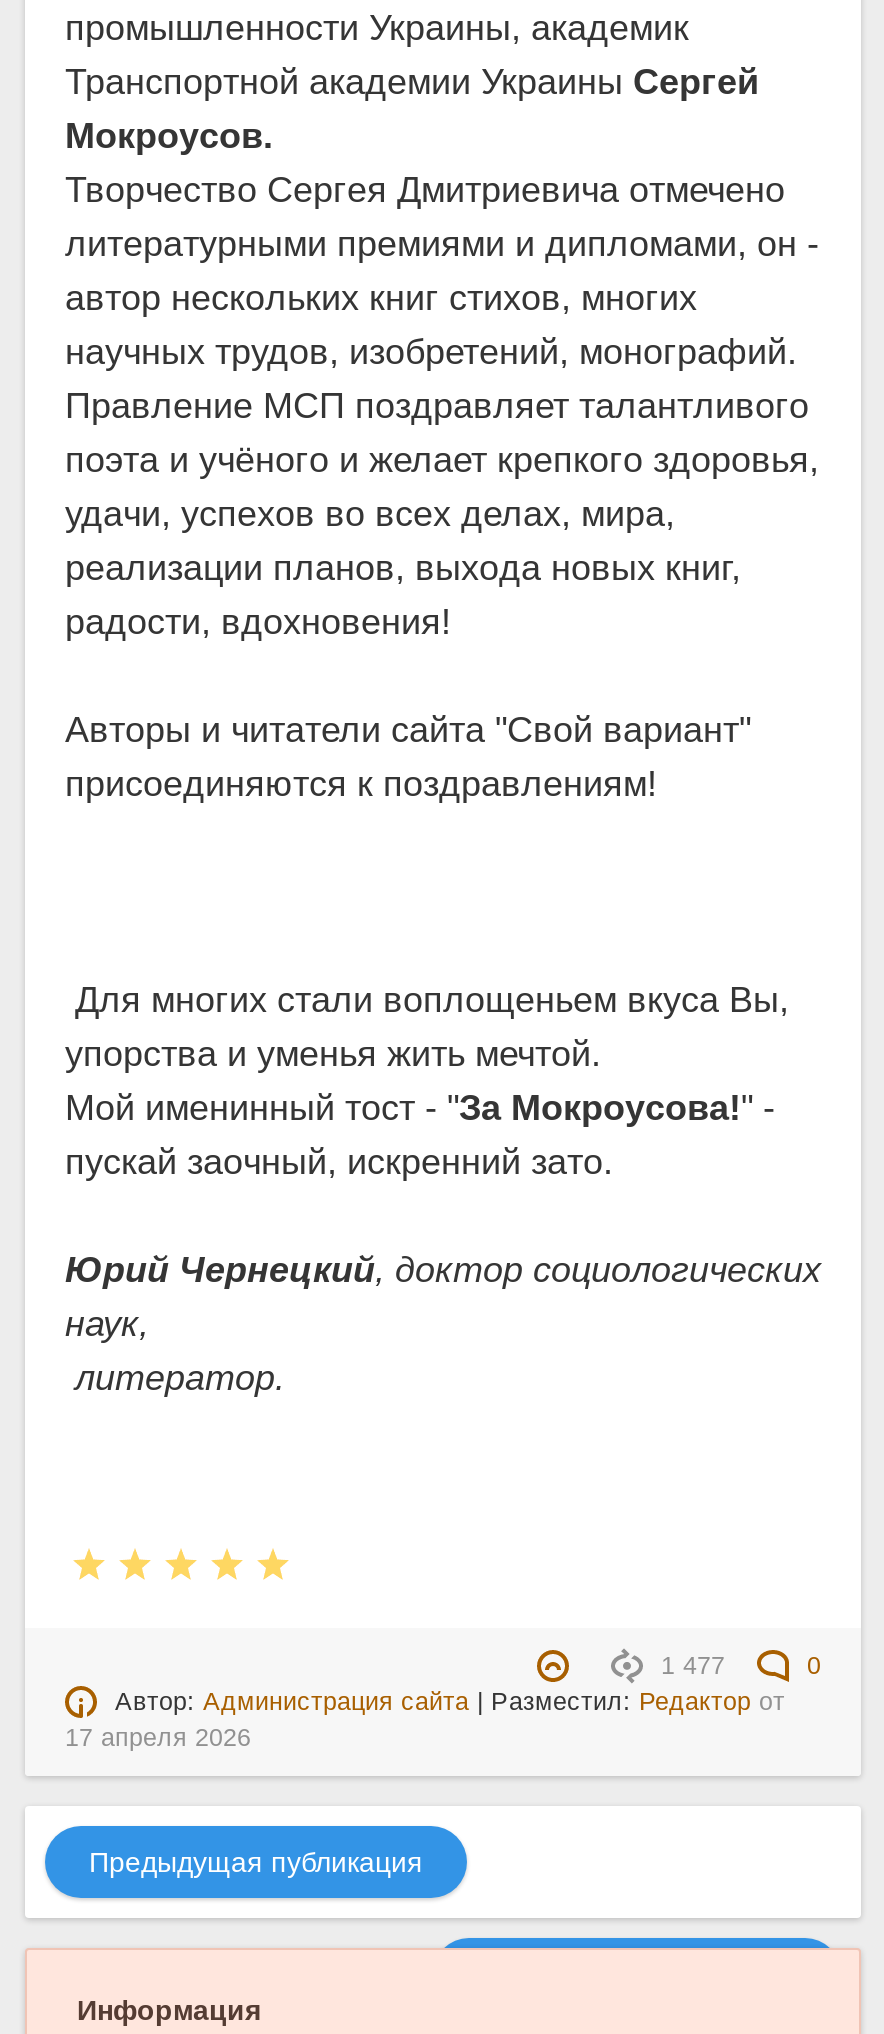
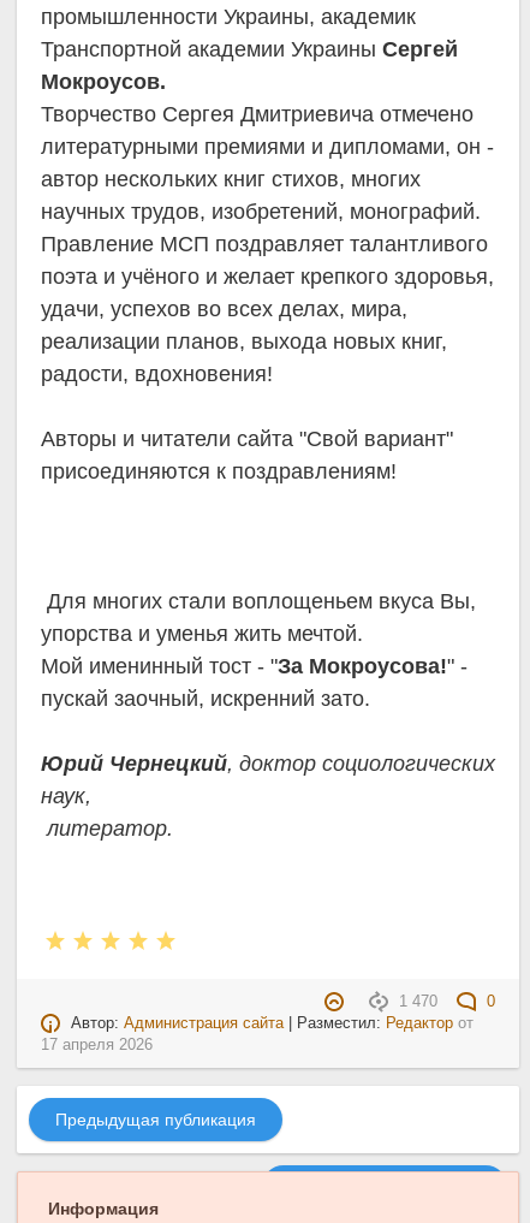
[653,1653,725,1681] 1 477 -> [394,994,437,1011] 1 470

